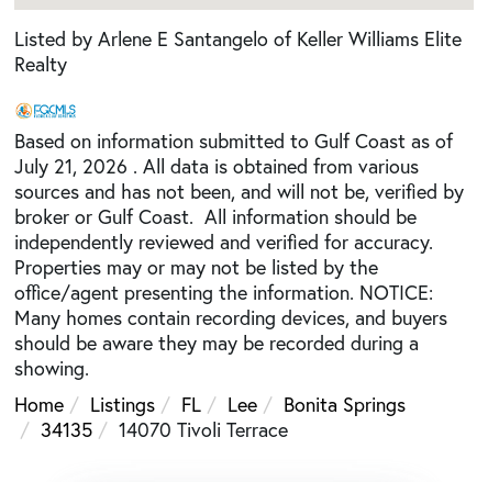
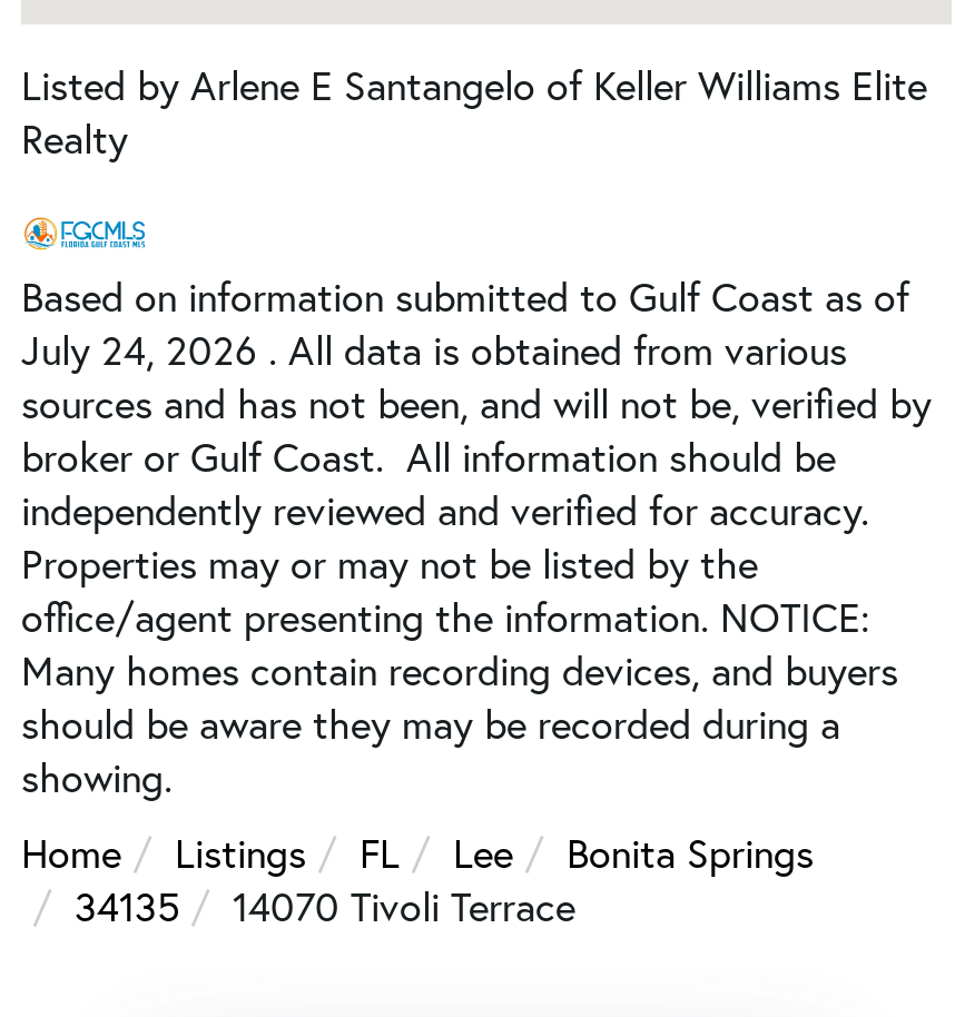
[14,153,419,179] July 21, 2026 . All data is obtained from various -> [21,322,847,375] July 24, 2026 . All data is obtained from various

